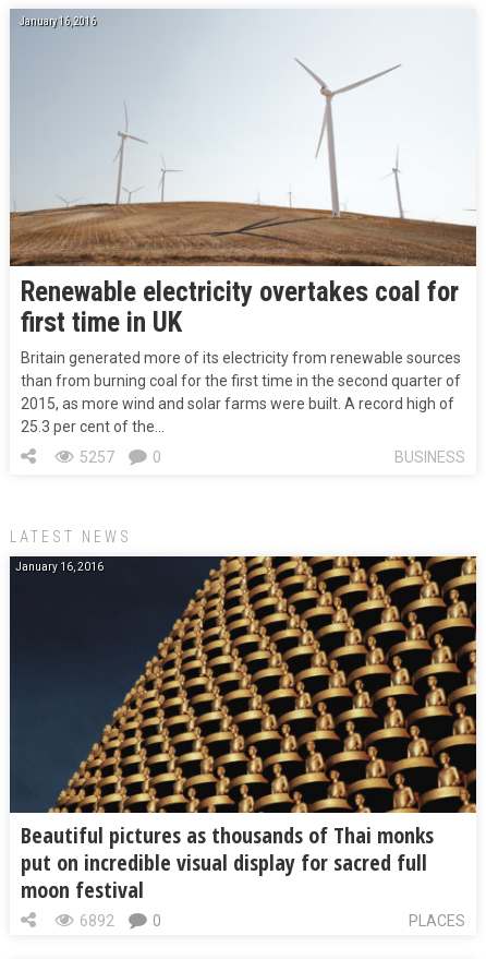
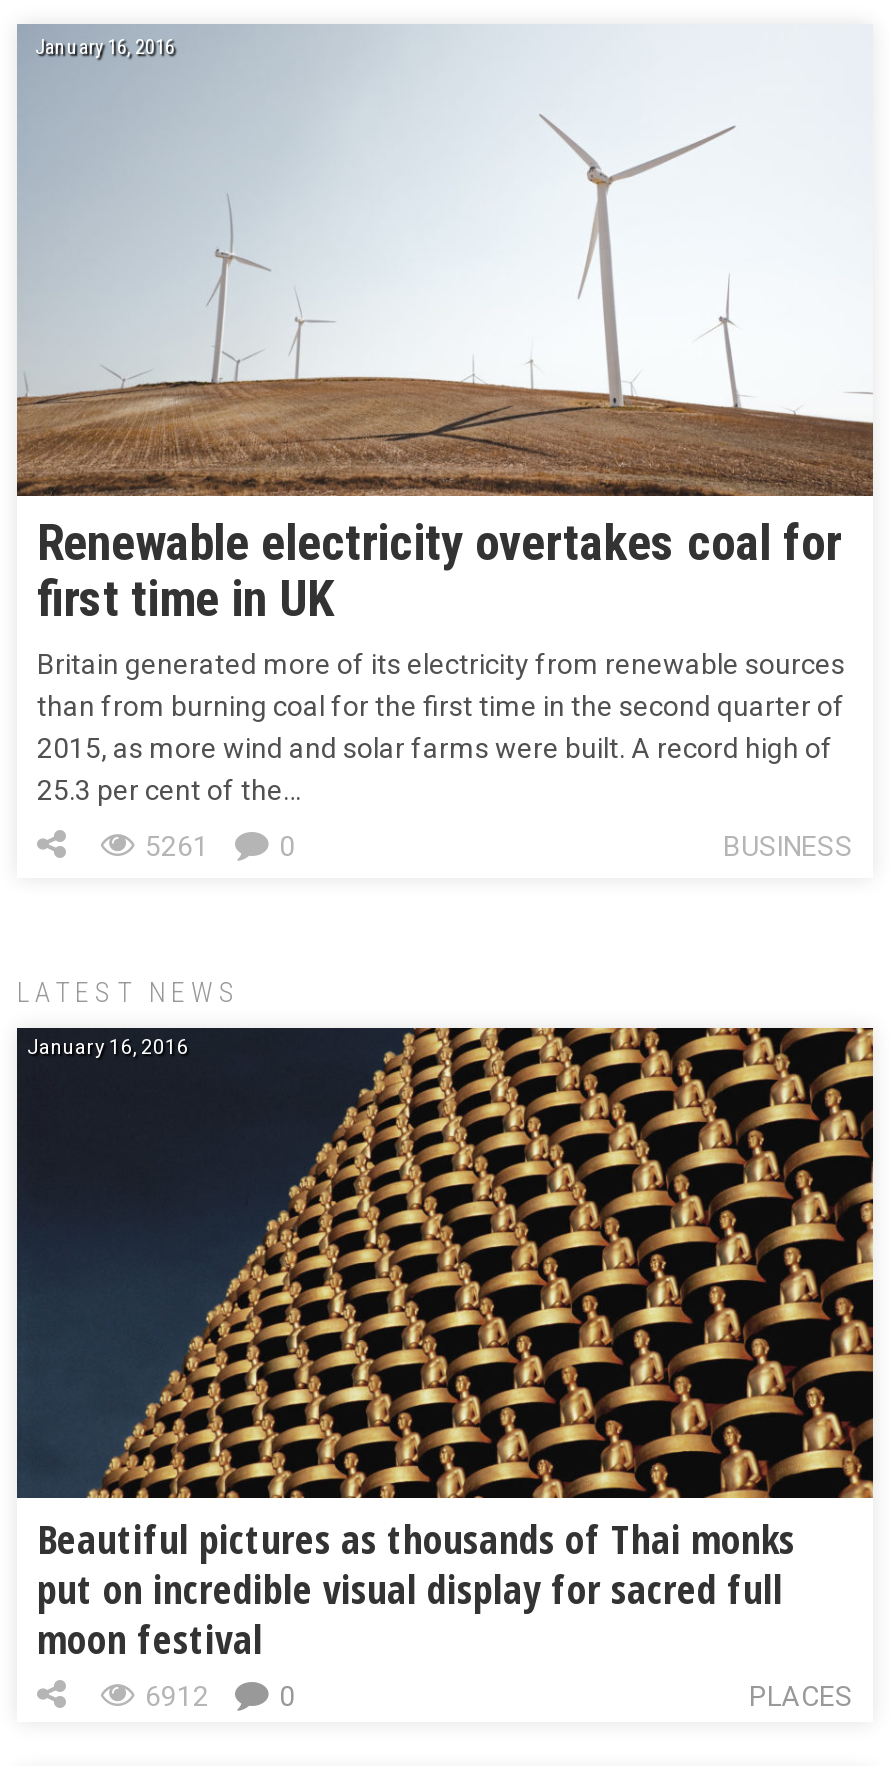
[80,448,114,465] 5257 -> [145,829,209,861] 5261
[80,912,114,929] 6892 -> [145,1679,209,1711] 6912

